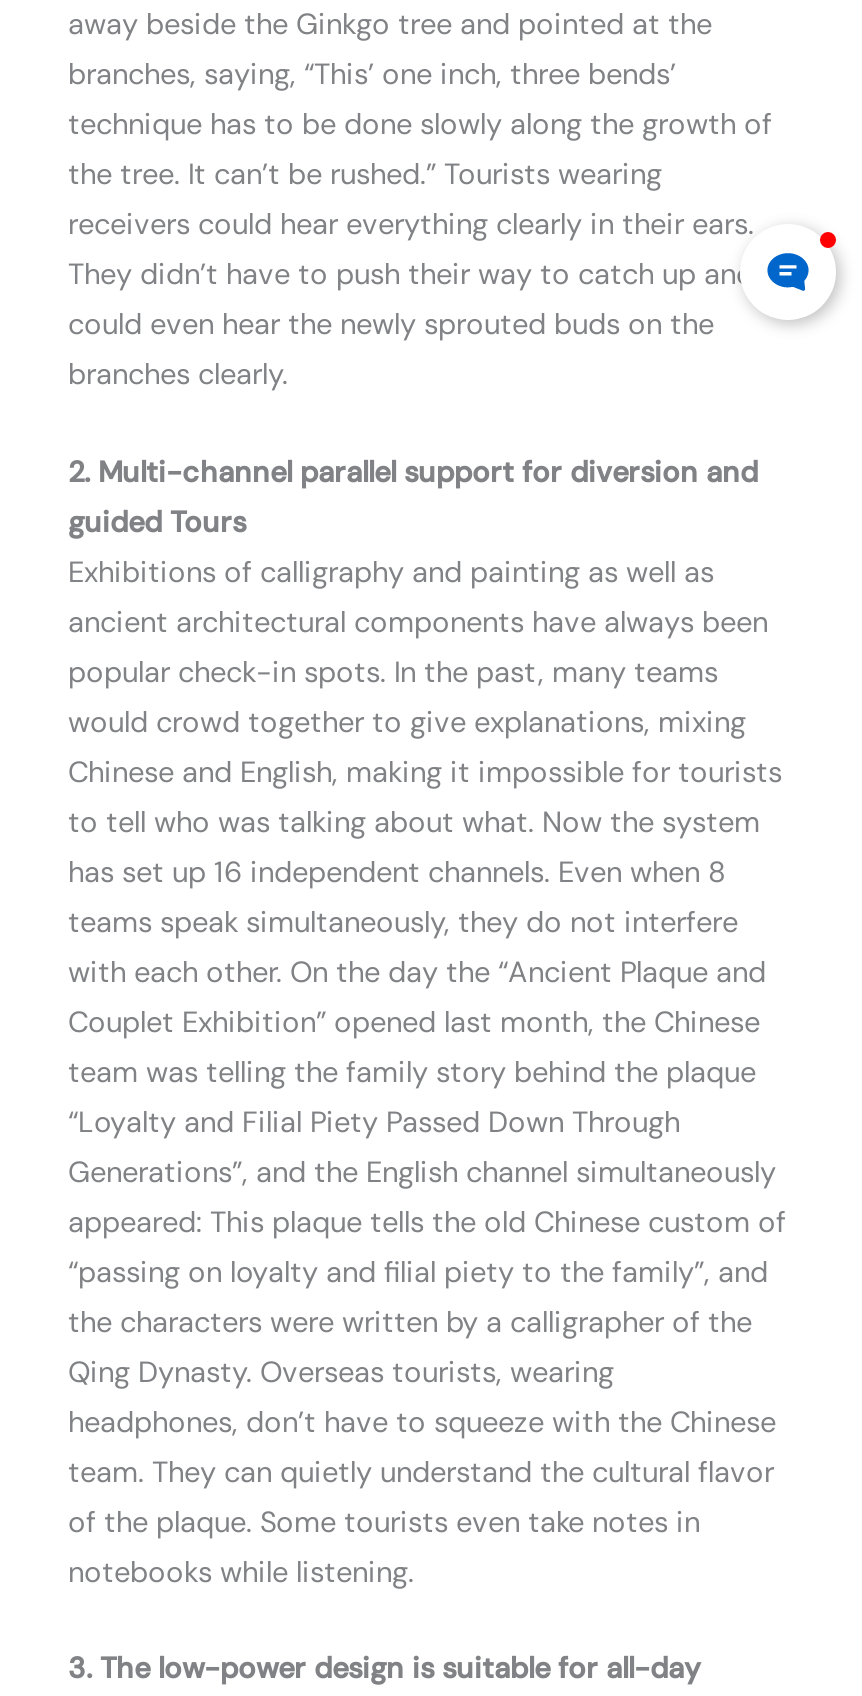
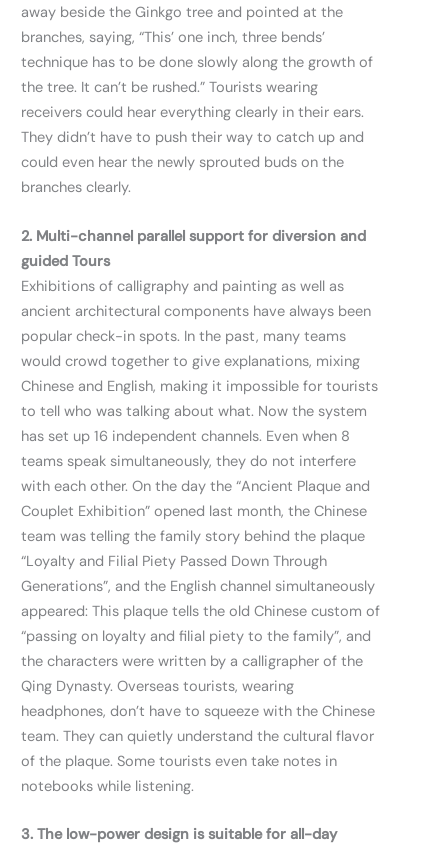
[744,222,846,330] [image] -> none

